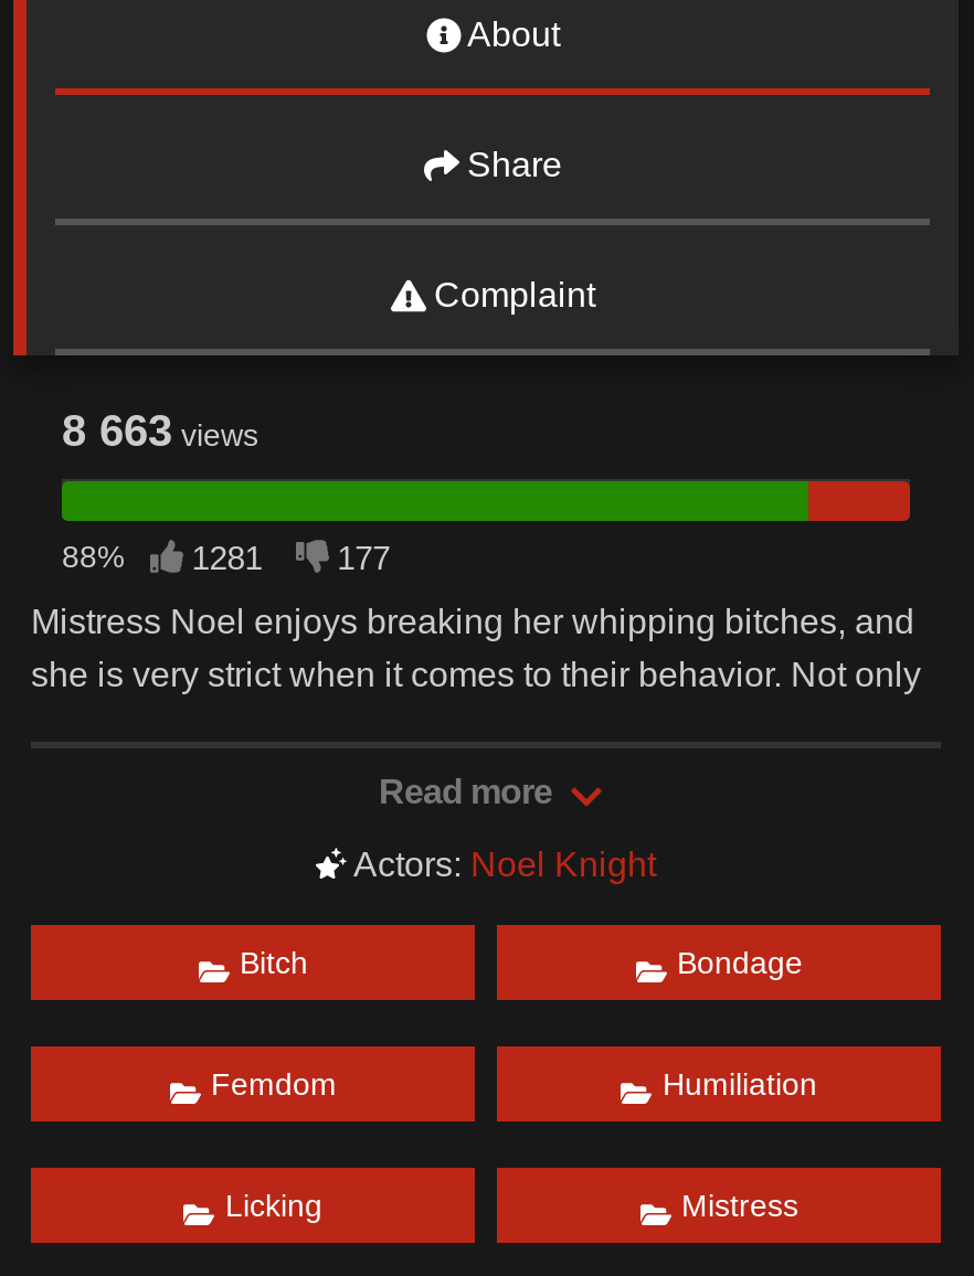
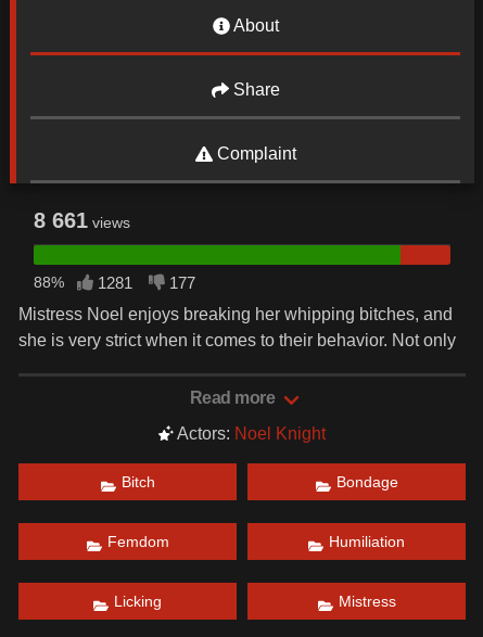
[62,406,258,454] 8 663 views -> [34,208,130,232] 8 661 views

